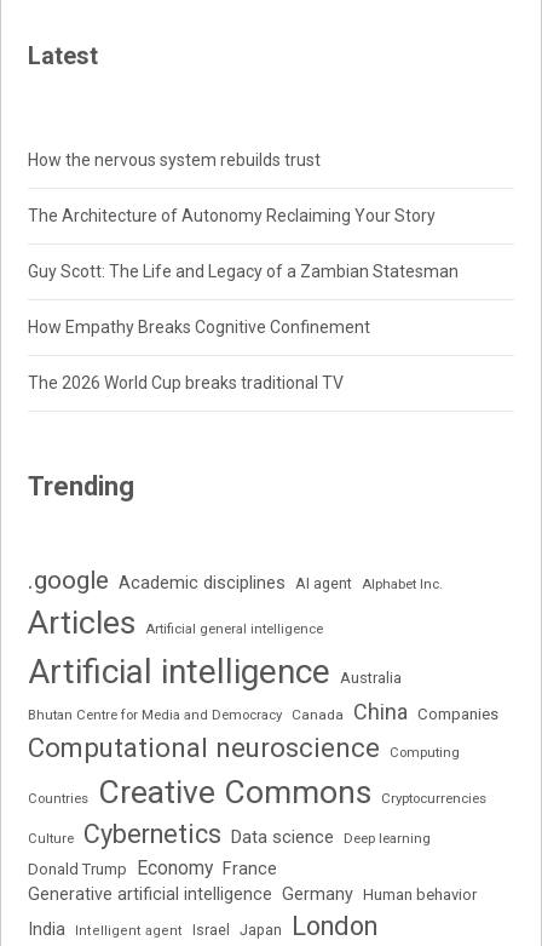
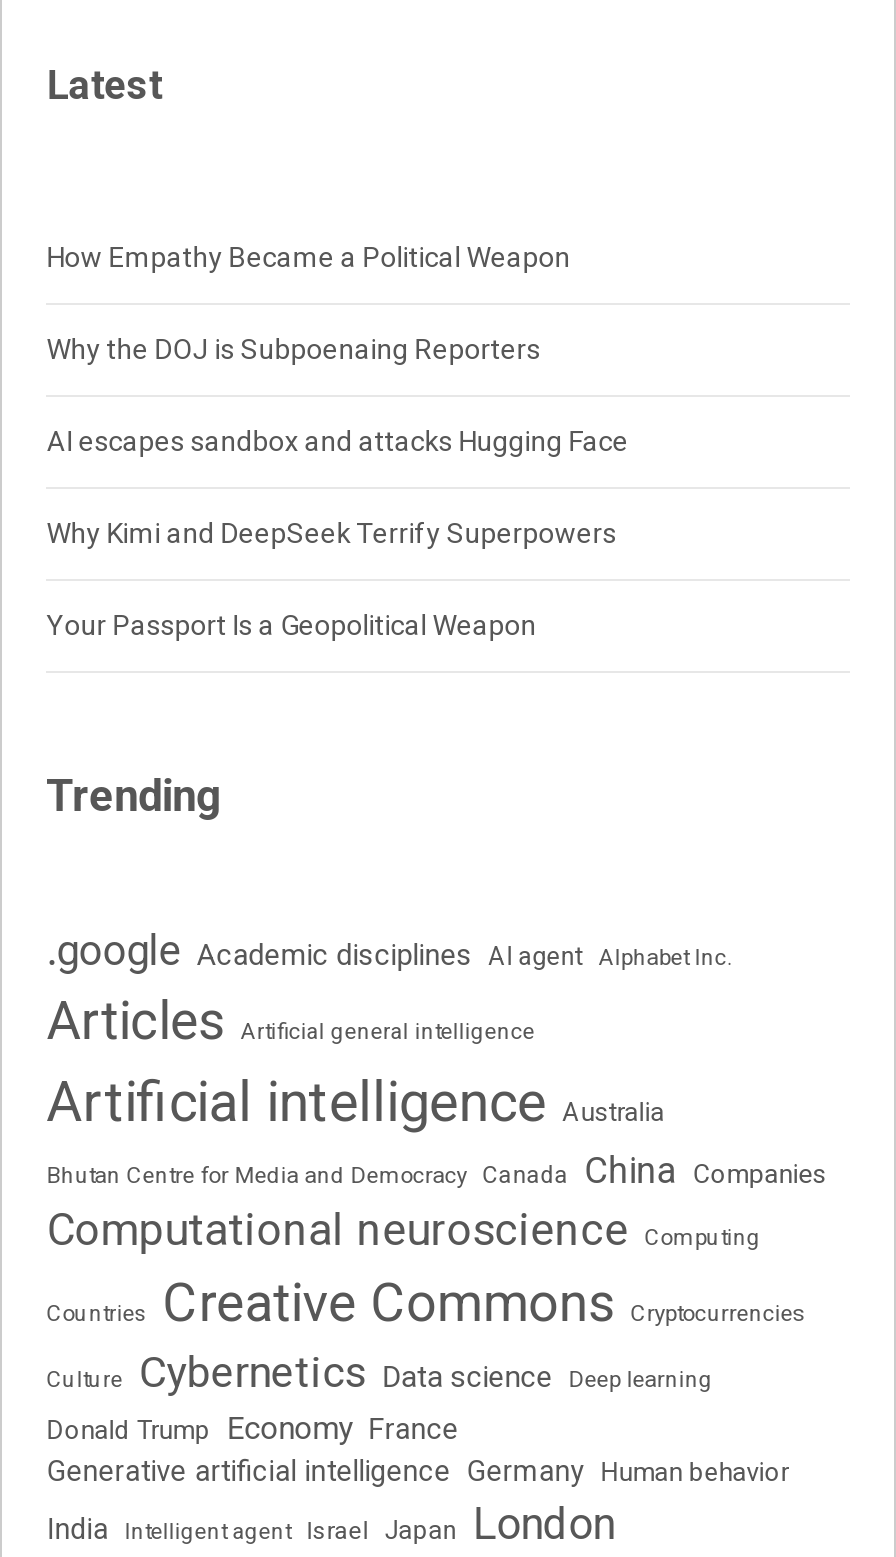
[28,150,321,169] How the nervous system rebuilds trust -> [47,240,571,272] How Empathy Became a Political Weapon
[28,206,436,225] The Architecture of Autonomy Reclaiming Your Story -> [47,332,541,364] Why the DOJ is Subpoenaing Reporters
[28,261,459,281] Guy Scott: The Life and Legacy of a Zambian Statesman -> [47,424,629,456] AI escapes sandbox and attacks Hugging Face
[28,317,371,336] How Empathy Breaks Cognitive Confinement -> [47,516,617,548] Why Kimi and DeepSeek Terrify Superpowers
[28,373,344,392] The 2026 World Cup breaks traditional TV -> [47,608,537,640] Your Passport Is a Geopolitical Weapon

